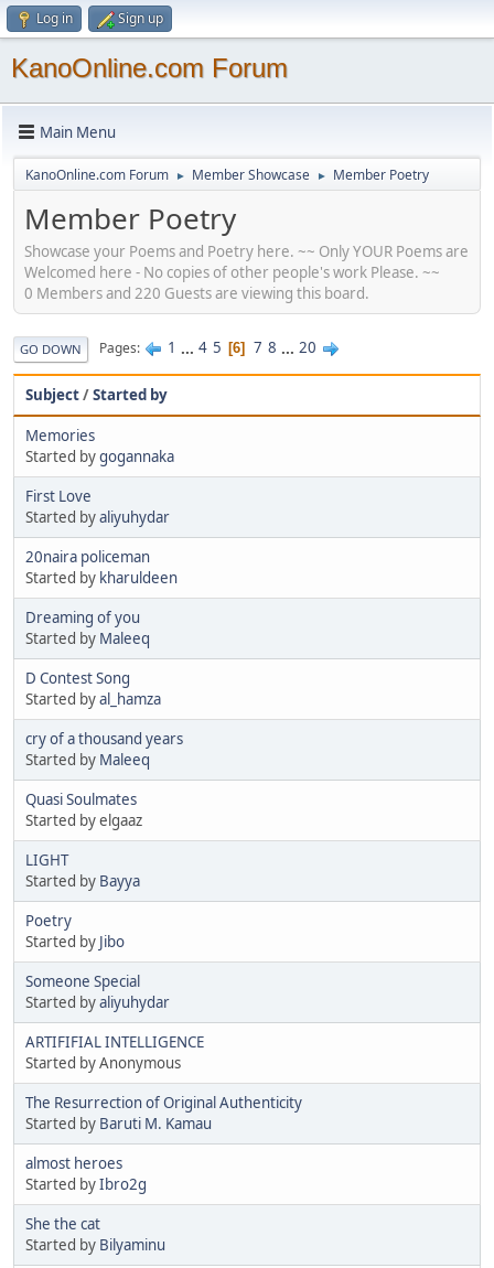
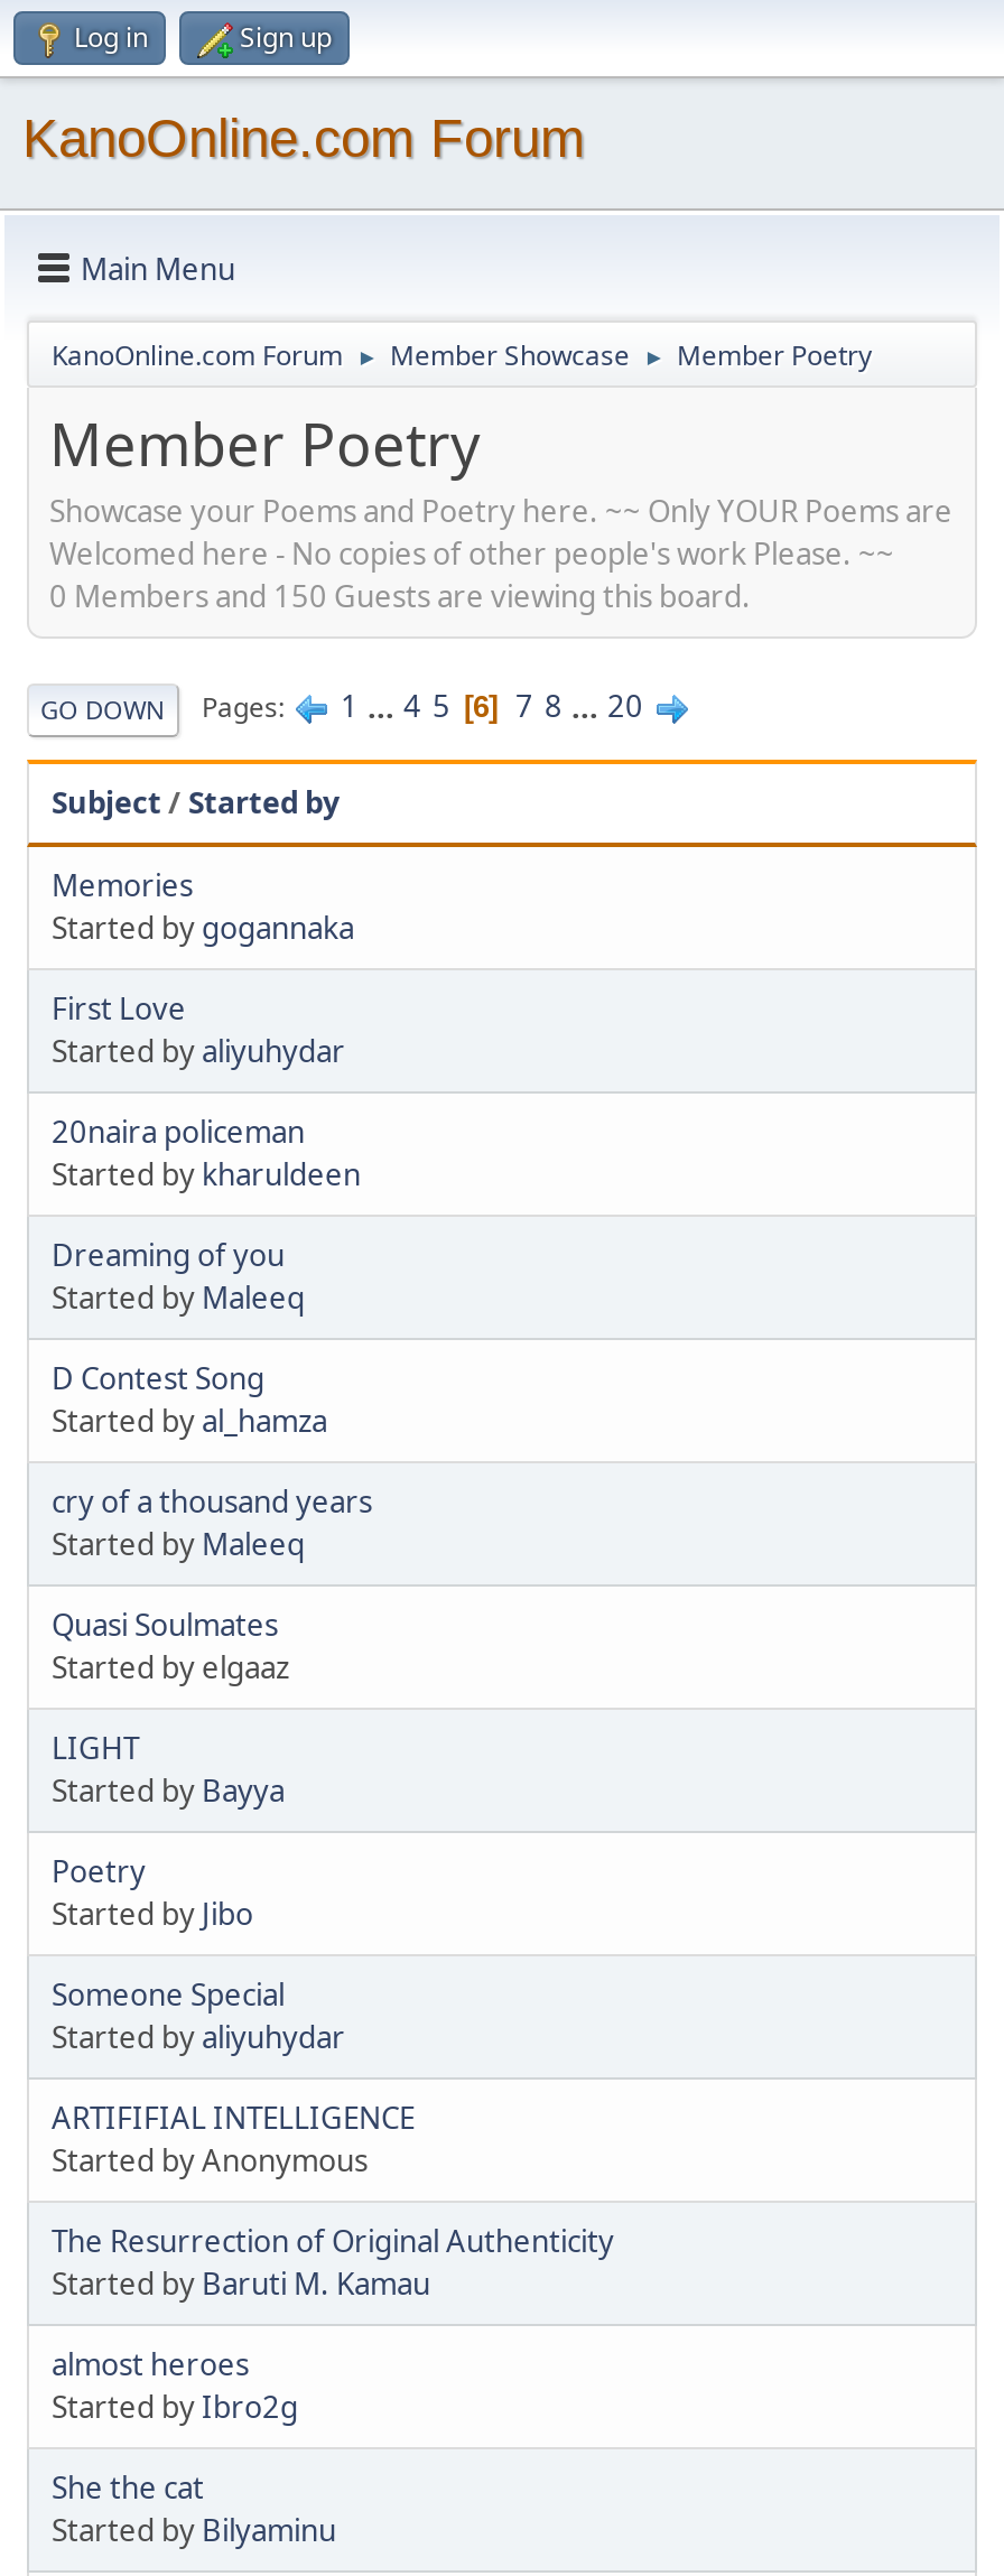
[24,283,369,303] 0 Members and 220 Guests are viewing this board. -> [49,575,751,615] 0 Members and 150 Guests are viewing this board.

